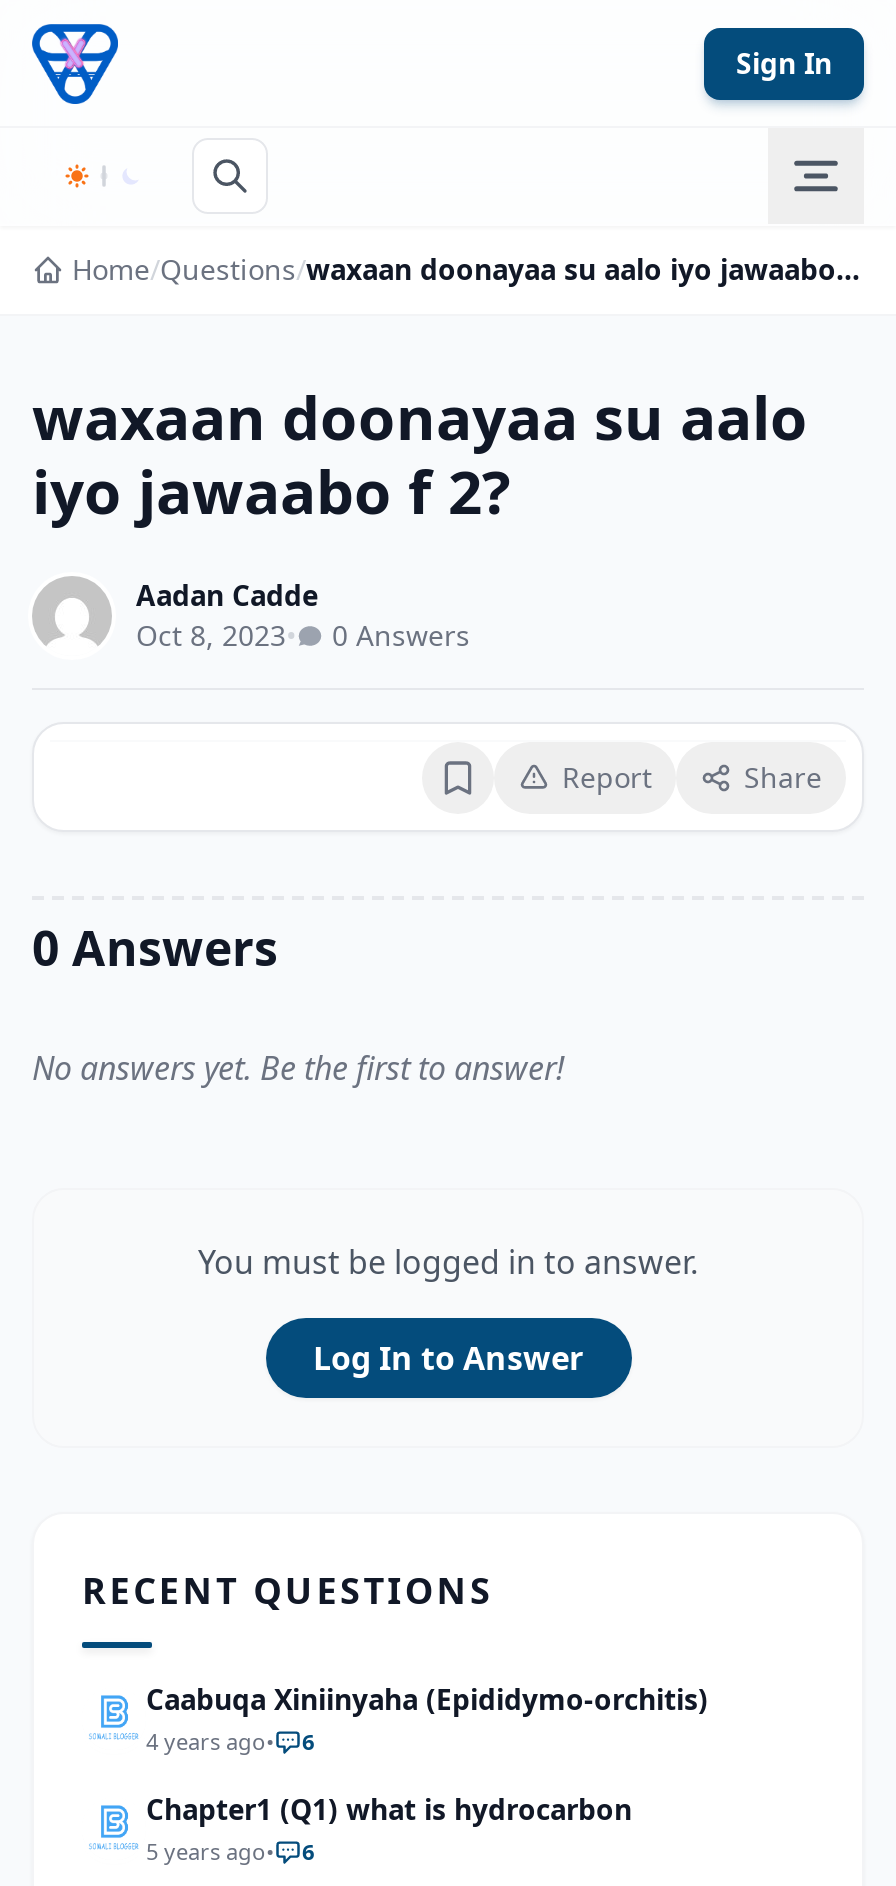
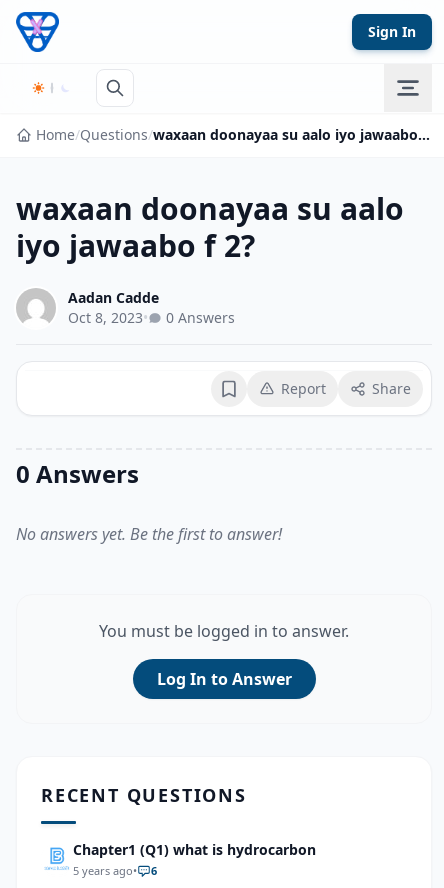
[146,1680,708,1756] Caabuqa Xiniinyaha (Epididymo-orchitis) | 4 years ago• | 6 -> none

